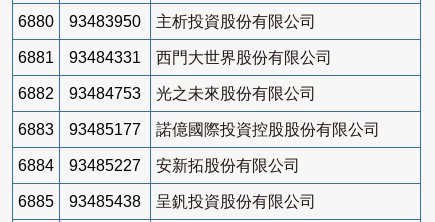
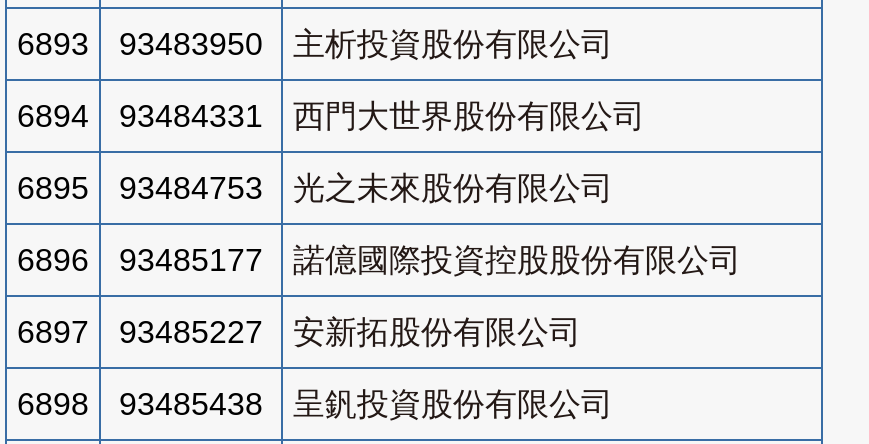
[18,13,316,30] 6880 93483950 主析投資股份有限公司 -> [17,27,613,61] 6893 93483950 主析投資股份有限公司
[18,49,332,66] 6881 93484331 西門大世界股份有限公司 -> [17,99,645,133] 6894 93484331 西門大世界股份有限公司
[18,85,316,102] 6882 93484753 光之未來股份有限公司 -> [17,171,613,205] 6895 93484753 光之未來股份有限公司
[18,121,380,138] 6883 93485177 諾億國際投資控股股份有限公司 -> [17,243,741,277] 6896 93485177 諾億國際投資控股股份有限公司
[18,157,300,174] 6884 93485227 安新拓股份有限公司 -> [17,315,581,349] 6897 93485227 安新拓股份有限公司
[18,193,316,210] 6885 93485438 呈釩投資股份有限公司 -> [17,387,613,421] 6898 93485438 呈釩投資股份有限公司

